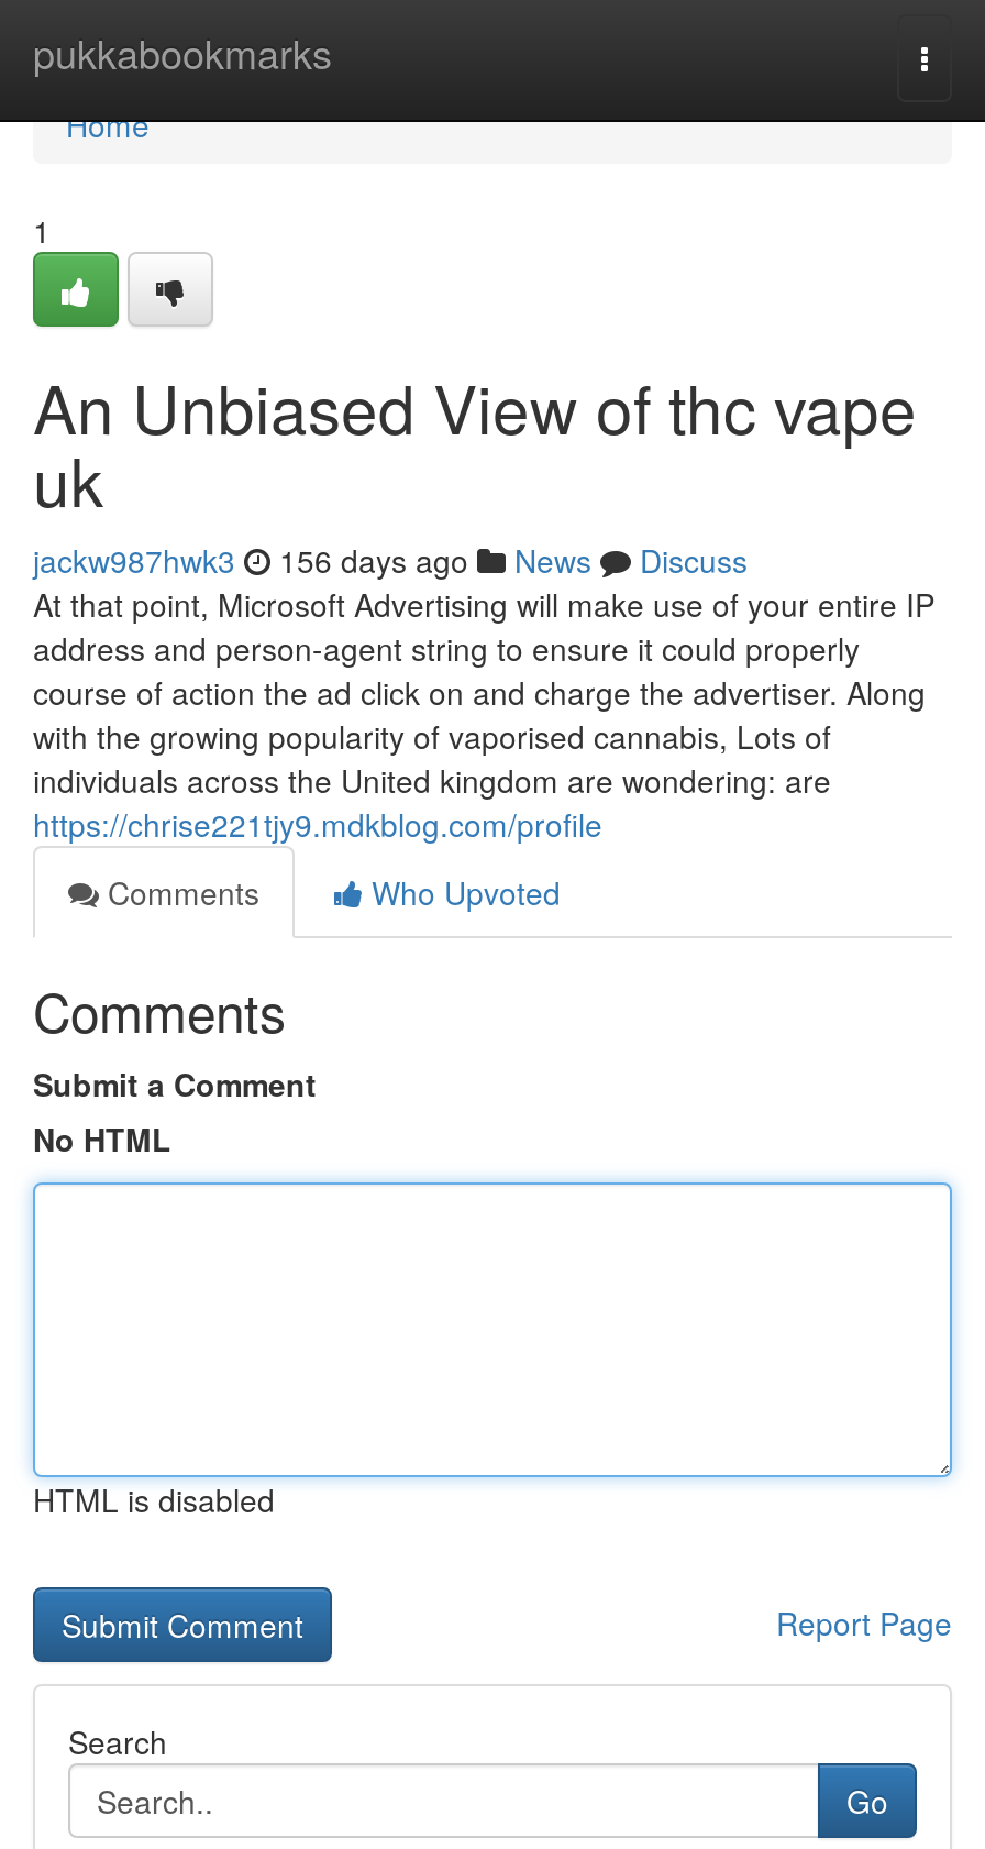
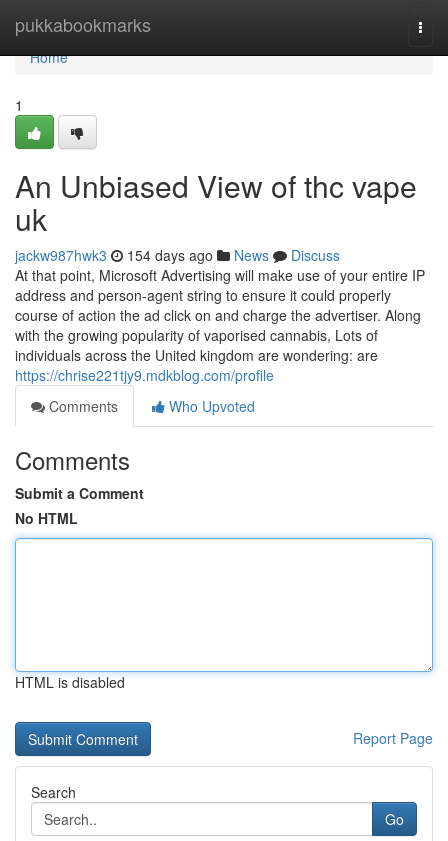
[33,538,748,582] jackw987hwk3 156 days ago News Discuss -> [15,245,340,265] jackw987hwk3 154 days ago News Discuss

